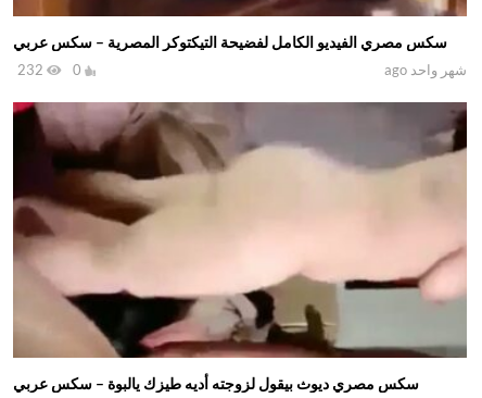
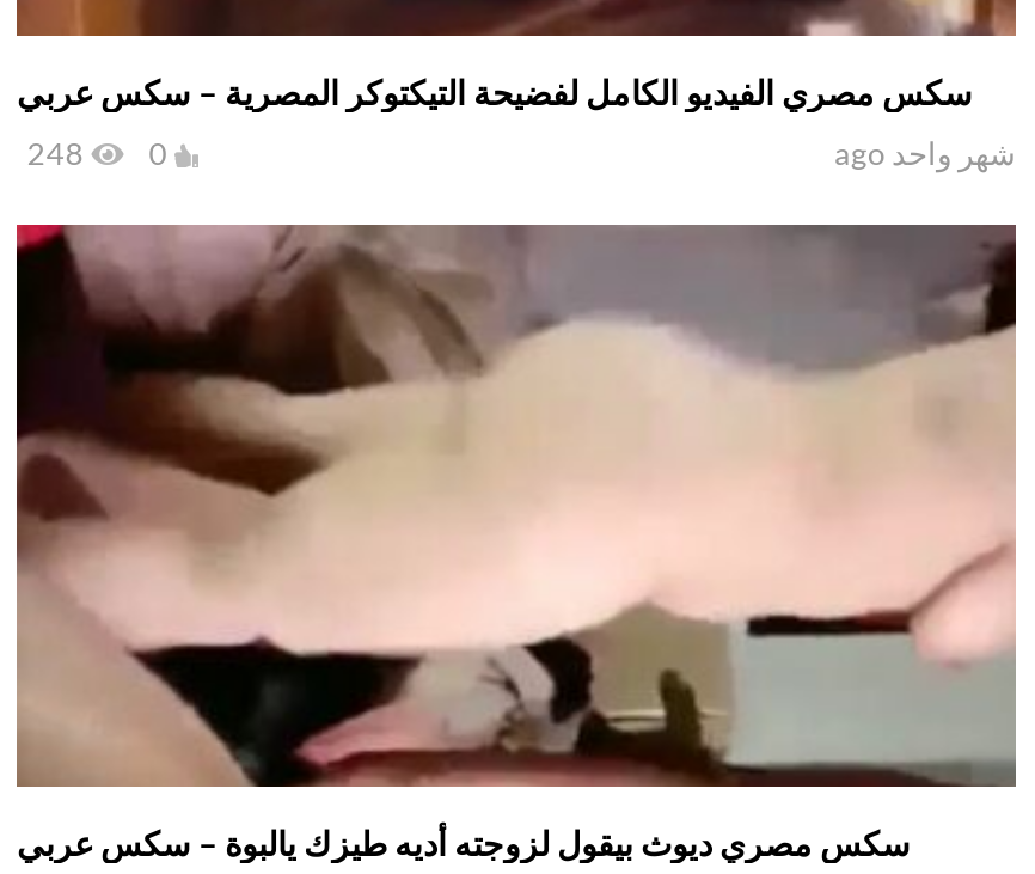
[18,60,82,78] 232 0 -> [27,133,168,171] 248 0

